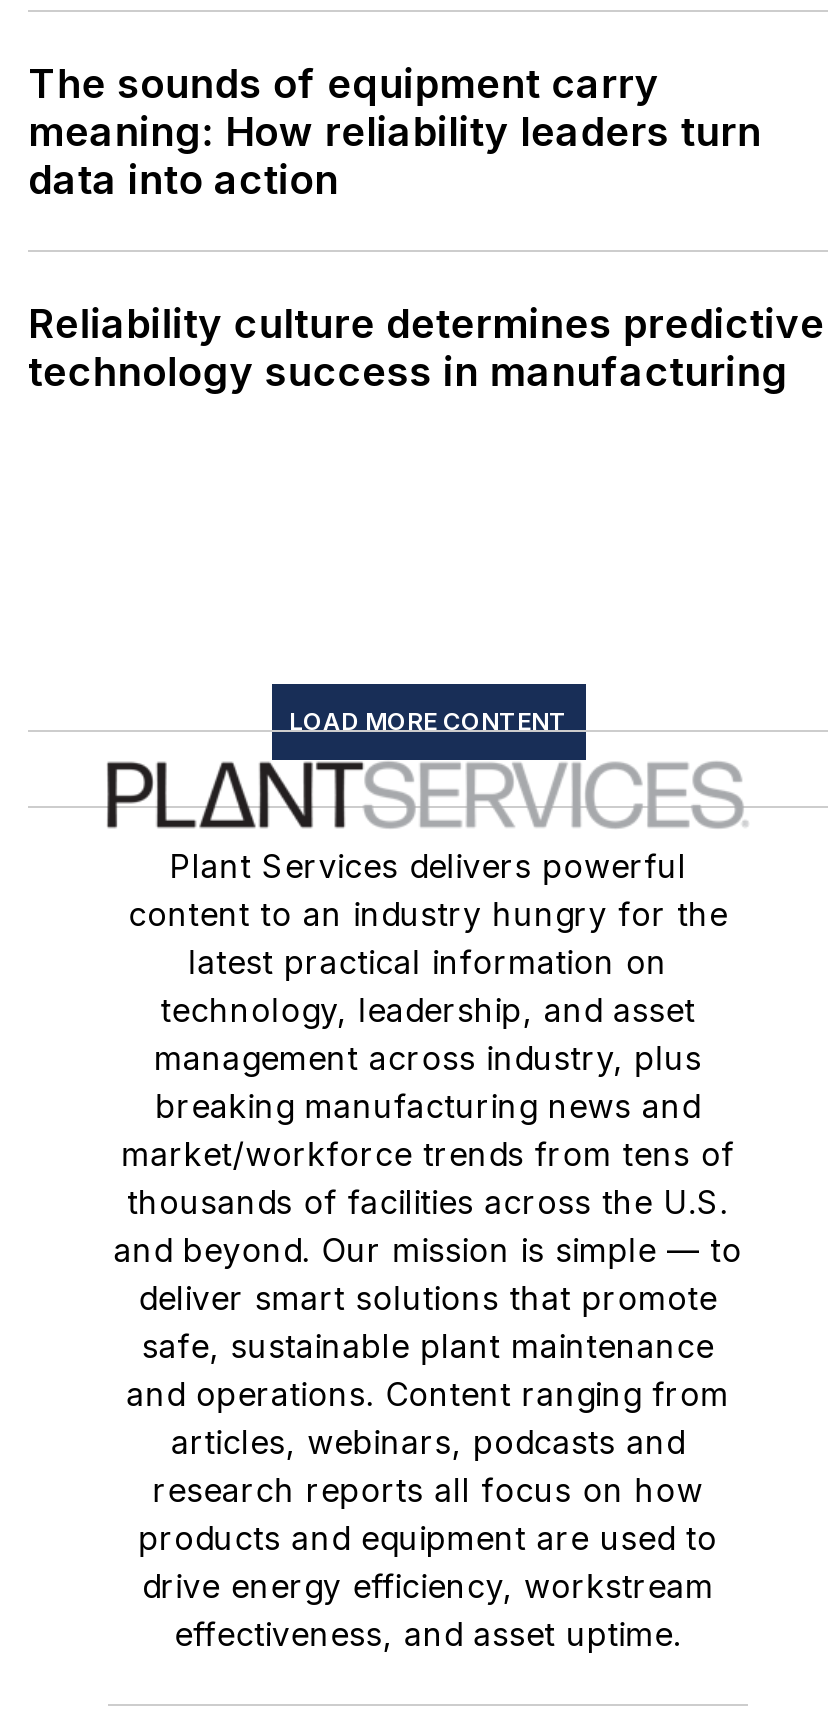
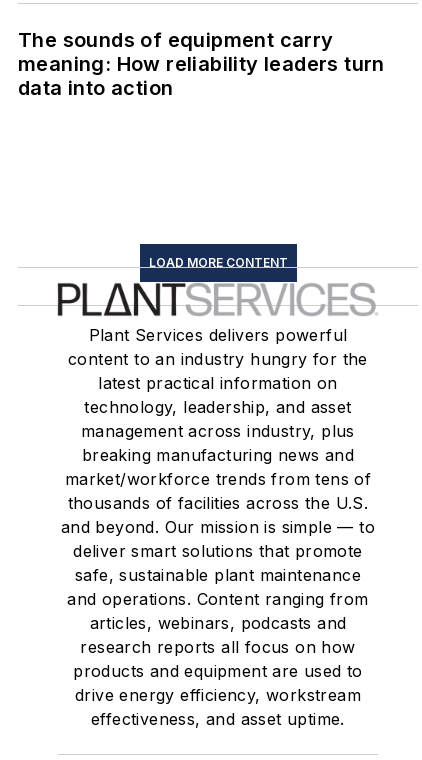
[28,300,825,396] Reliability culture determines predictive | technology success in manufacturing -> none

